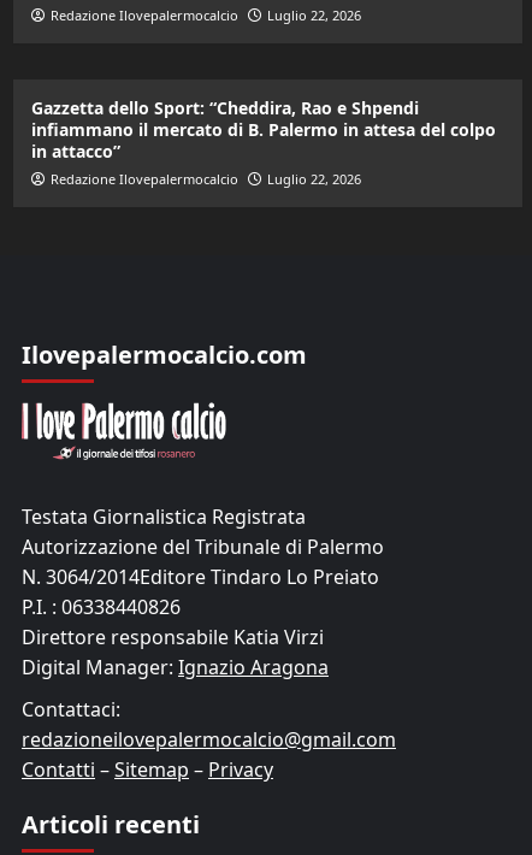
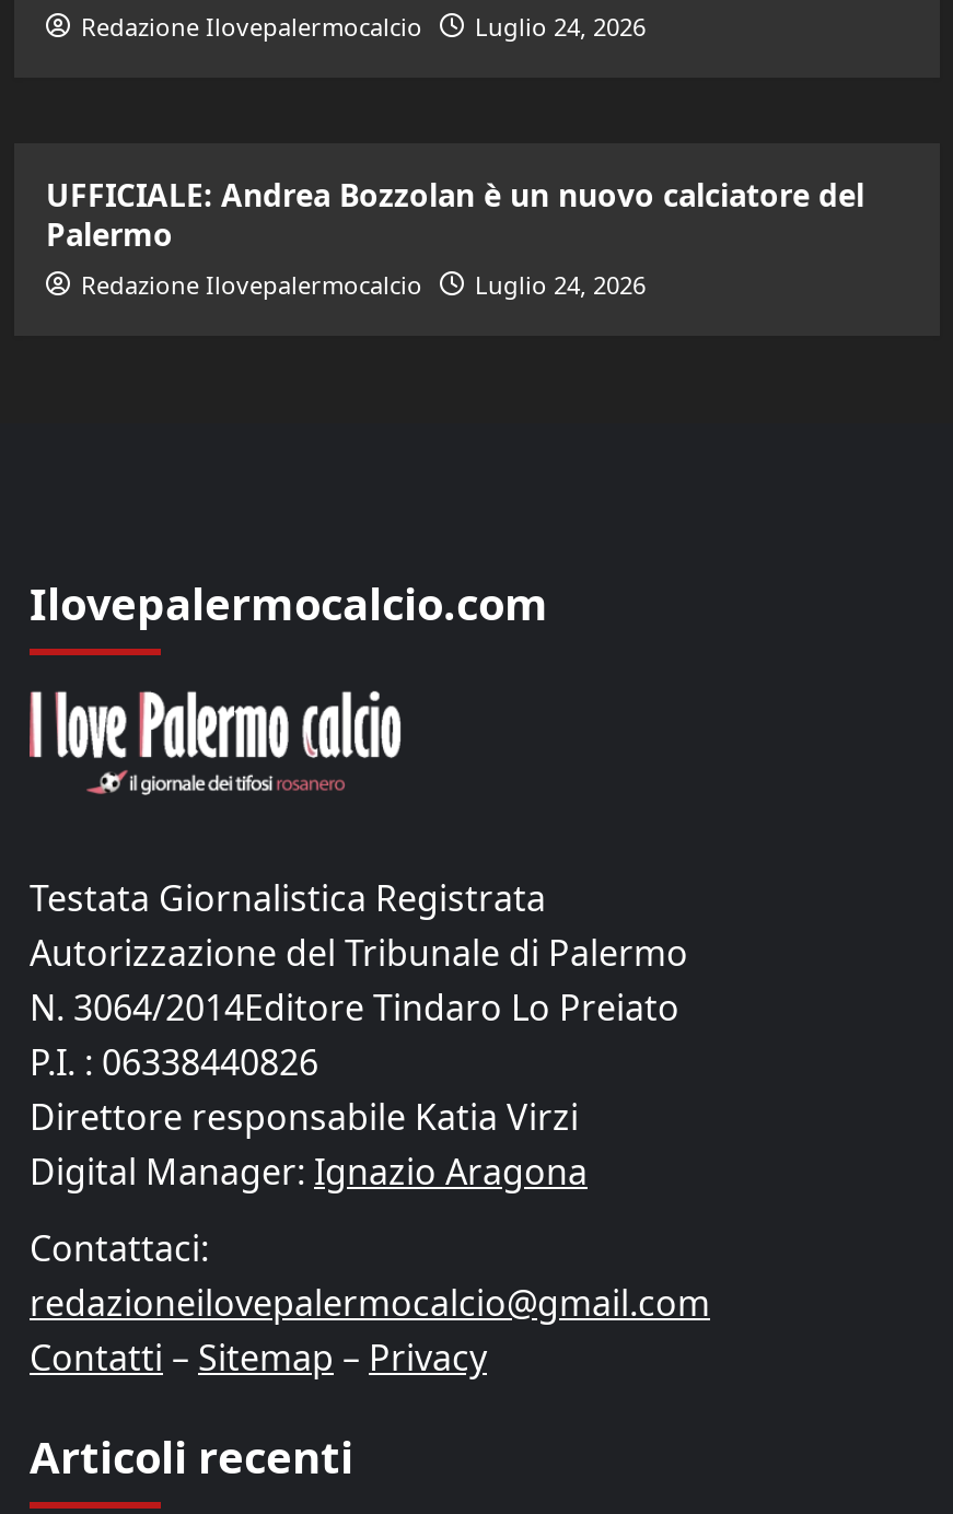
[50,6,360,24] Redazione Ilovepalermocalcio Luglio 22, 2026 -> [81,10,646,43] Redazione Ilovepalermocalcio Luglio 24, 2026
[31,96,495,163] Gazzetta dello Sport: “Cheddira, Rao e Shpendi | infiammano il mercato di B. Palermo in attesa del colpo | in attacco” -> [46,174,864,255] UFFICIALE: Andrea Bozzolan è un nuovo calciatore del | Palermo
[50,170,360,188] Redazione Ilovepalermocalcio Luglio 22, 2026 -> [81,268,646,301] Redazione Ilovepalermocalcio Luglio 24, 2026

